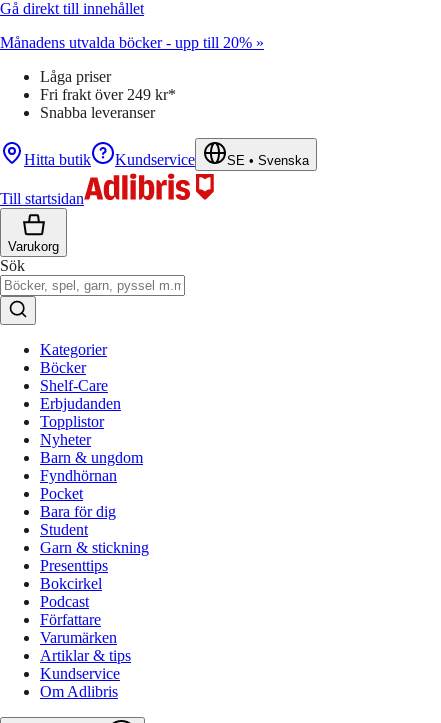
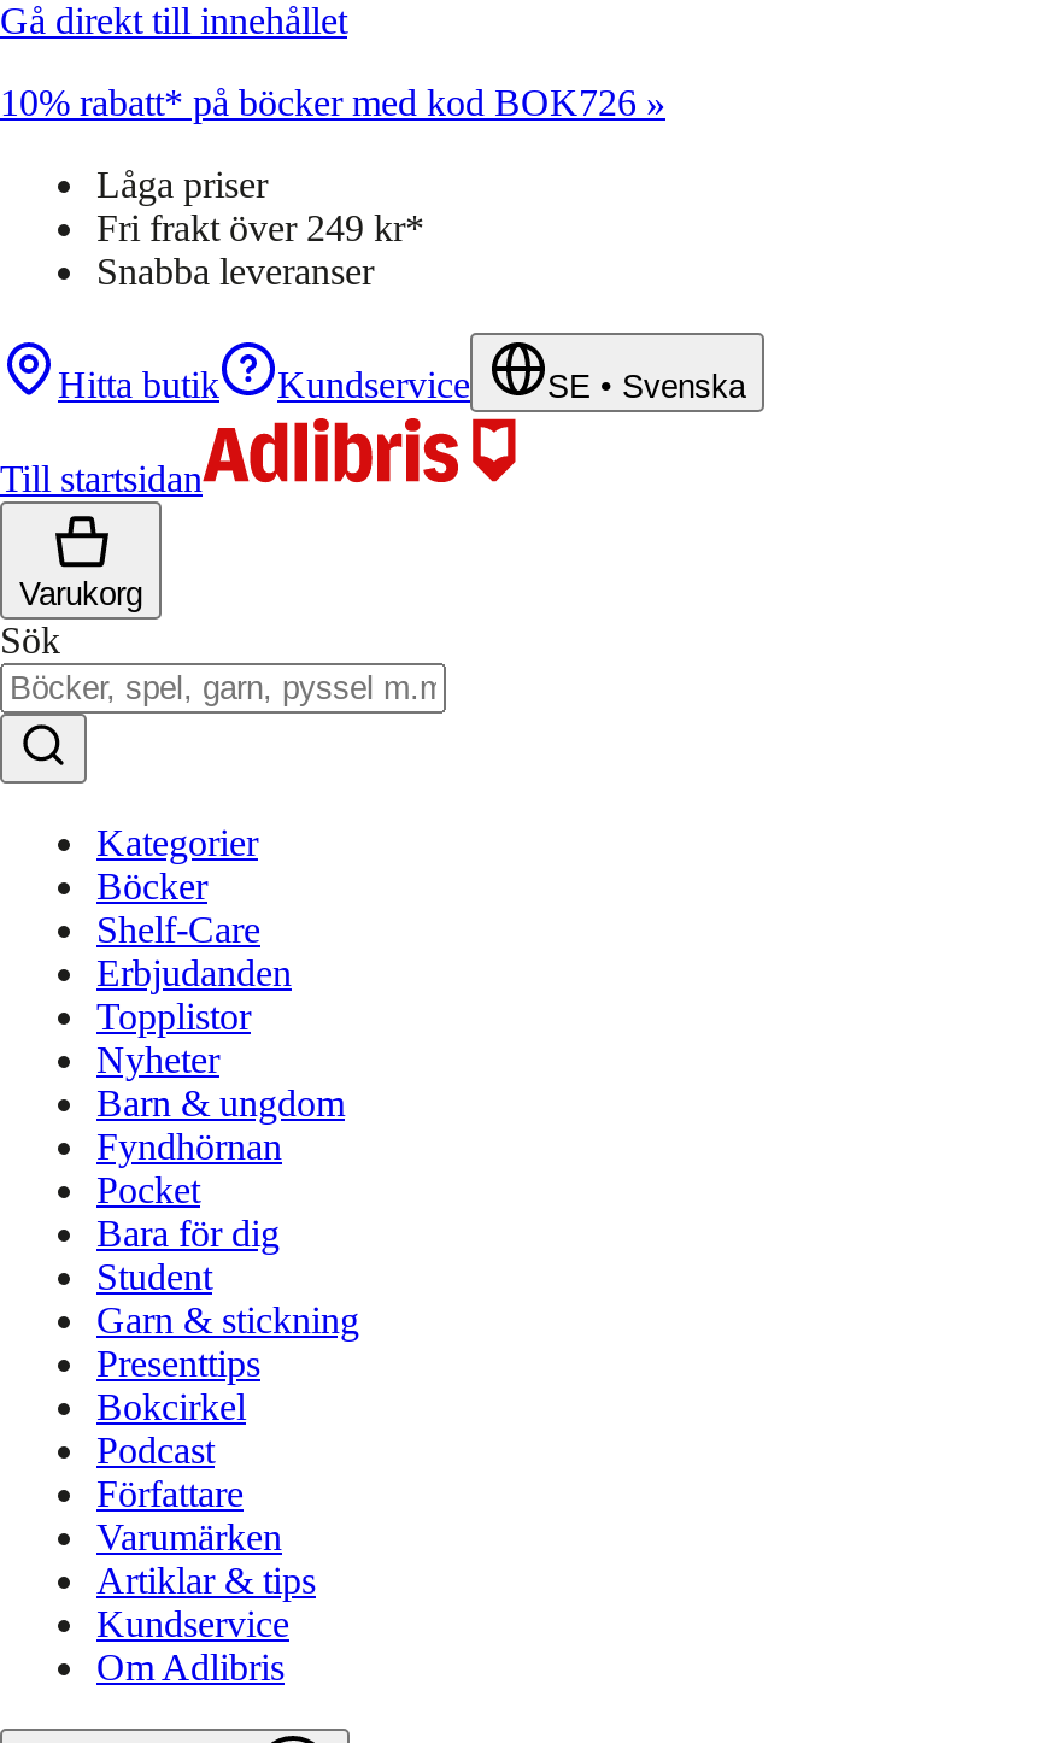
[0,34,264,51] Månadens utvalda böcker - upp till 20% » -> [0,82,665,123] 10% rabatt* på böcker med kod BOK726 »

